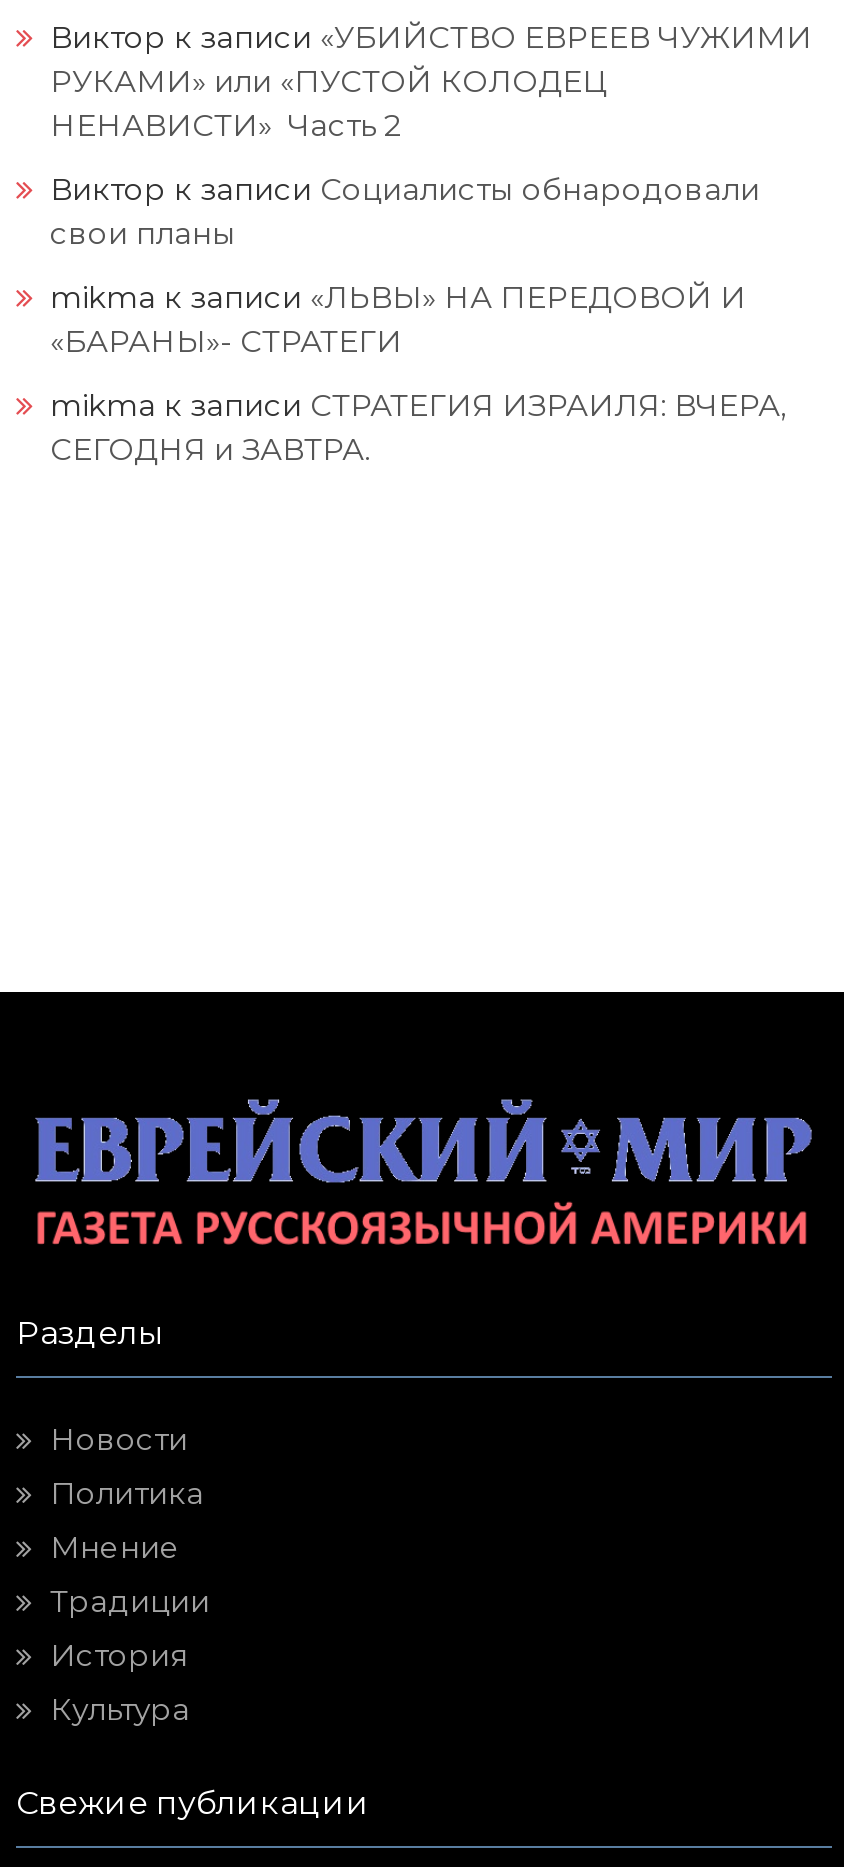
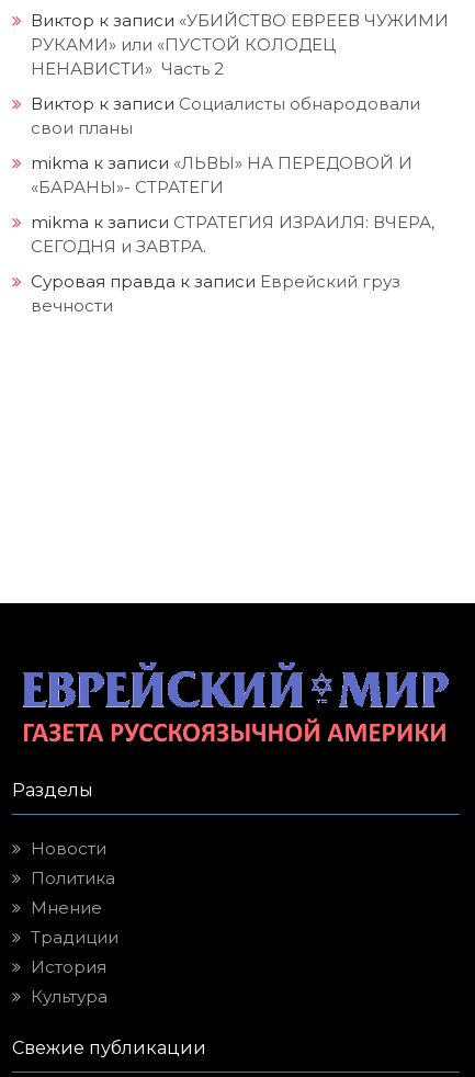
none -> [31,271,400,316] Суровая правда к записи Еврейский груз | вечности

